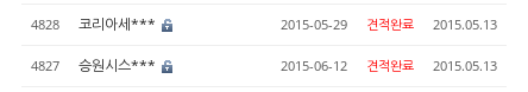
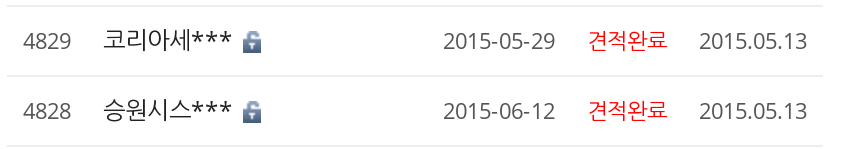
[31,14,159,34] 4828 코리아세*** -> [23,23,239,57] 4829 코리아세***
[31,55,159,75] 4827 승원시스*** -> [23,93,239,127] 4828 승원시스***

